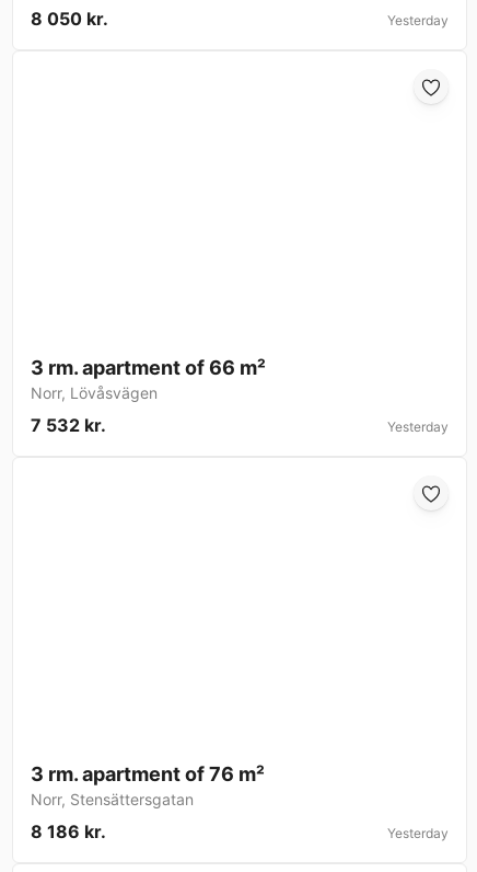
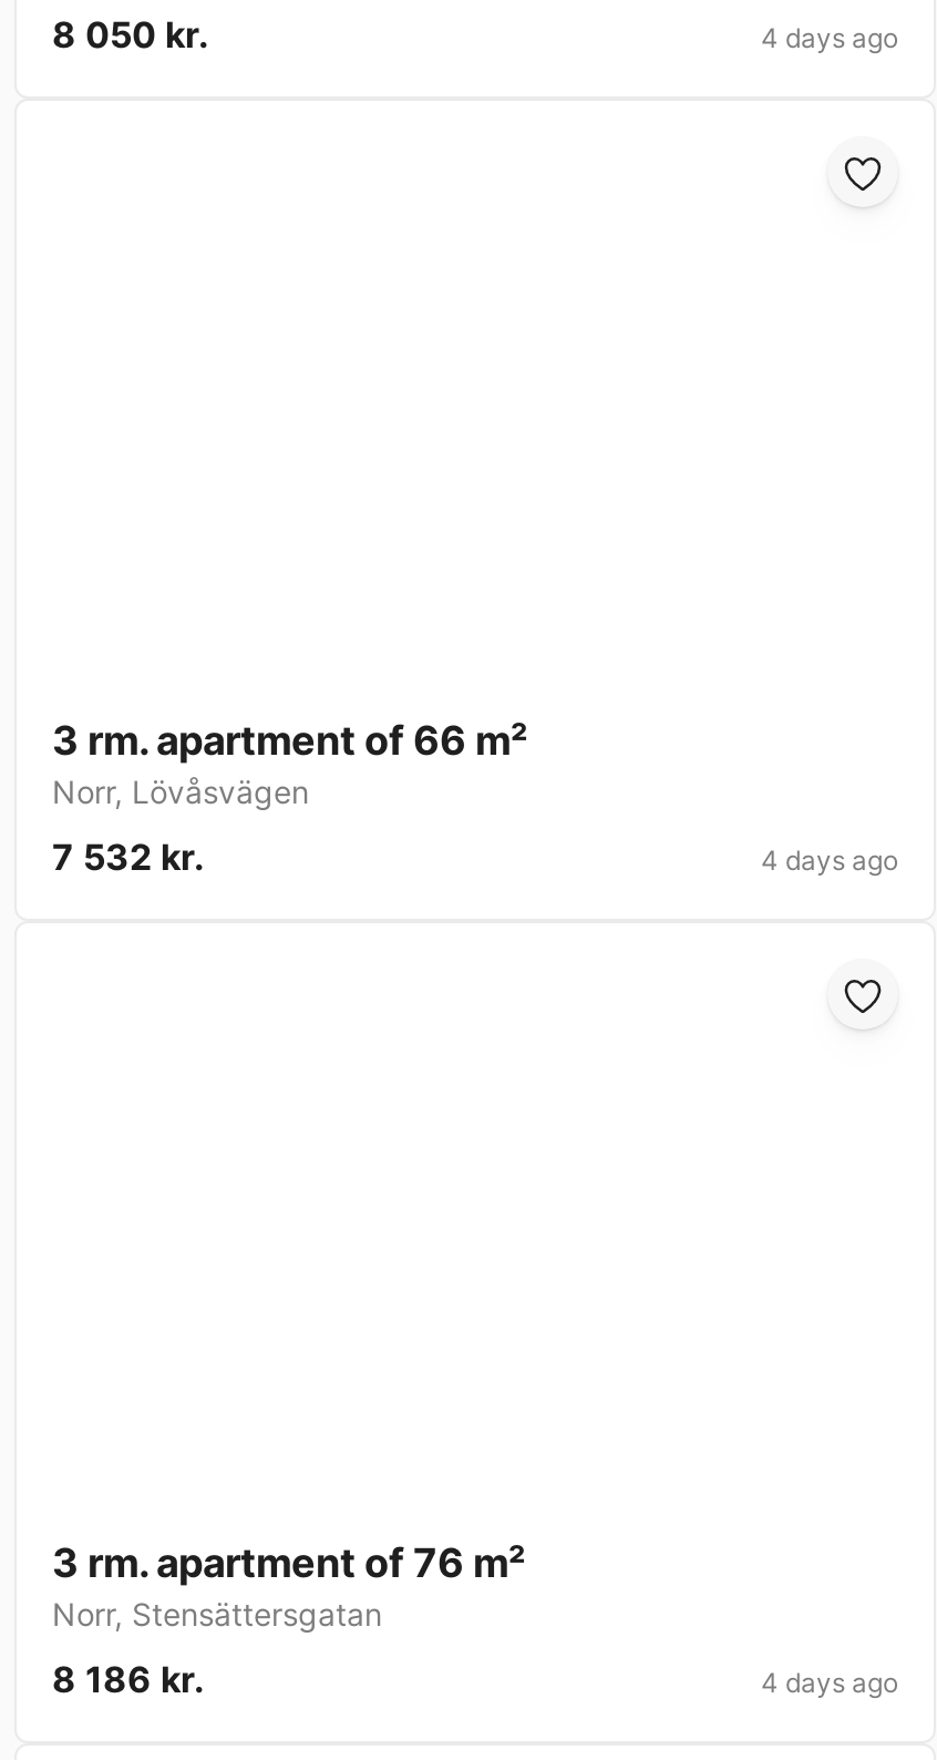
[387,12,449,29] Yesterday -> [761,22,898,55] 4 days ago
[387,419,449,435] Yesterday -> [761,844,898,877] 4 days ago
[387,825,449,842] Yesterday -> [761,1666,898,1700] 4 days ago

